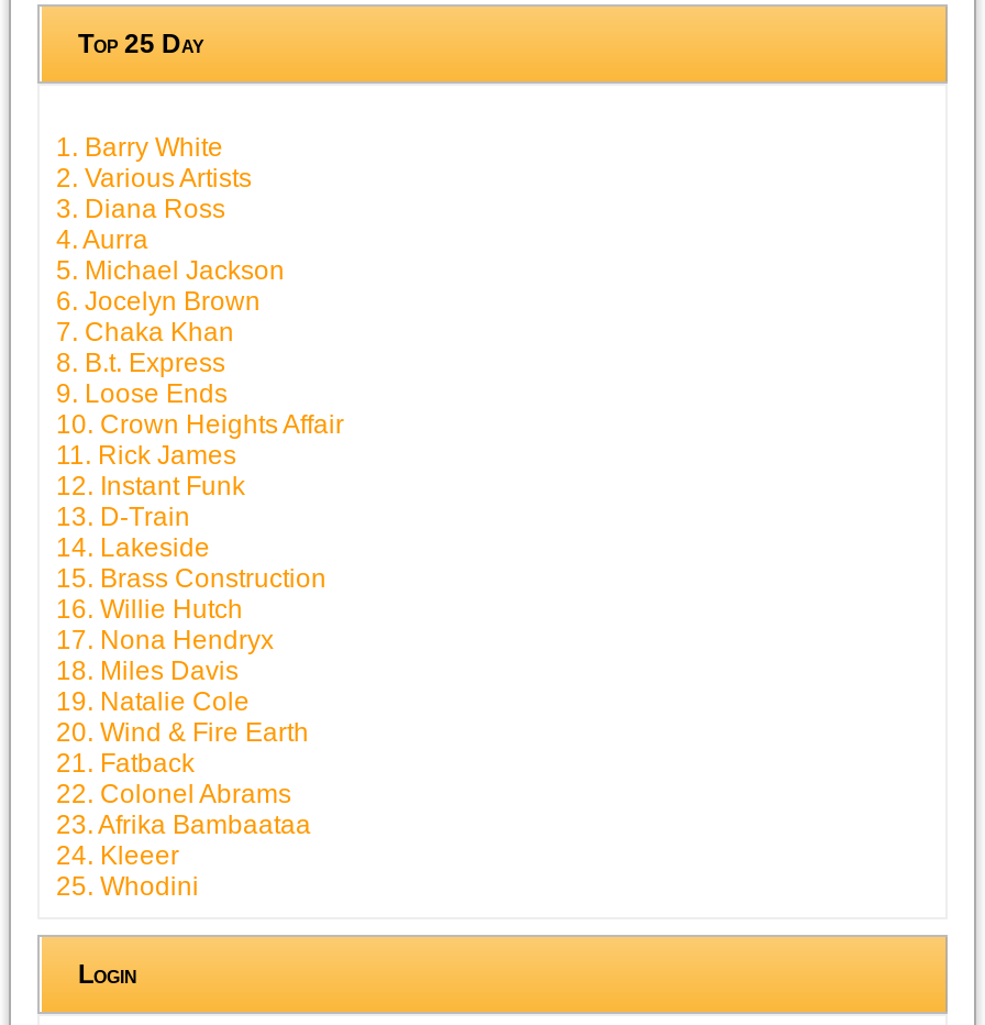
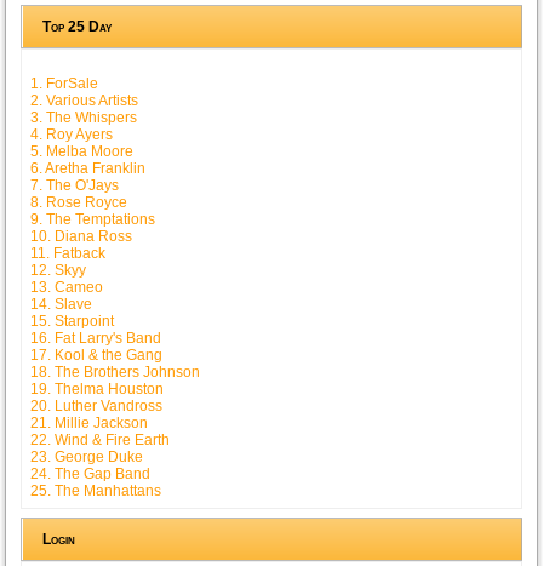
[56,131,223,162] 1. Barry White -> [31,75,99,92] 1. ForSale
[56,192,344,901] 3. Diana Ross | 4. Aurra | 5. Michael Jackson | 6. Jocelyn Brown | 7. Chaka Khan | 8. B.t. Express | 9. Loose Ends | 10. Crown Heights Affair | 11. Rick James | 12. Instant Funk | 13. D-Train | 14. Lakeside | 15. Brass Construction | 16. Willie Hutch | 17. Nona Hendryx | 18. Miles Davis | 19. Natalie Cole | 20. Wind & Fire Earth | 21. Fatback | 22. Colonel Abrams | 23. Afrika Bambaataa | 24. Kleeer | 25. Whodini -> [31,108,201,499] 3. The Whispers | 4. Roy Ayers | 5. Melba Moore | 6. Aretha Franklin | 7. The O'Jays | 8. Rose Royce | 9. The Temptations | 10. Diana Ross | 11. Fatback | 12. Skyy | 13. Cameo | 14. Slave | 15. Starpoint | 16. Fat Larry's Band | 17. Kool & the Gang | 18. The Brothers Johnson | 19. Thelma Houston | 20. Luther Vandross | 21. Millie Jackson | 22. Wind & Fire Earth | 23. George Duke | 24. The Gap Band | 25. The Manhattans

